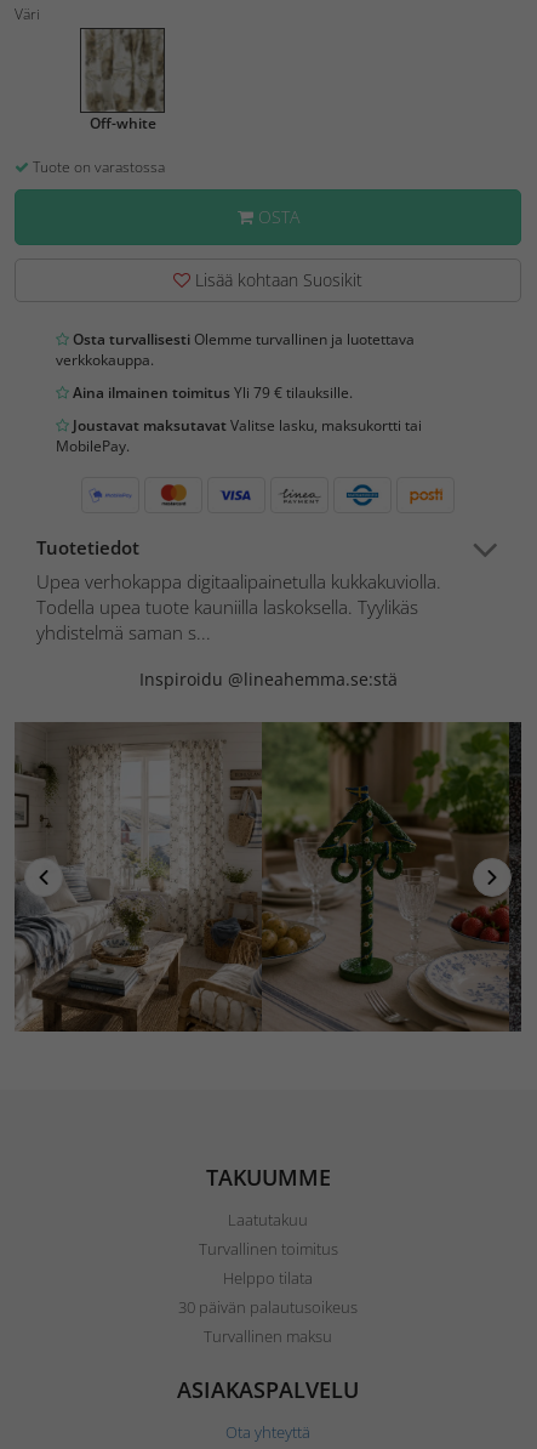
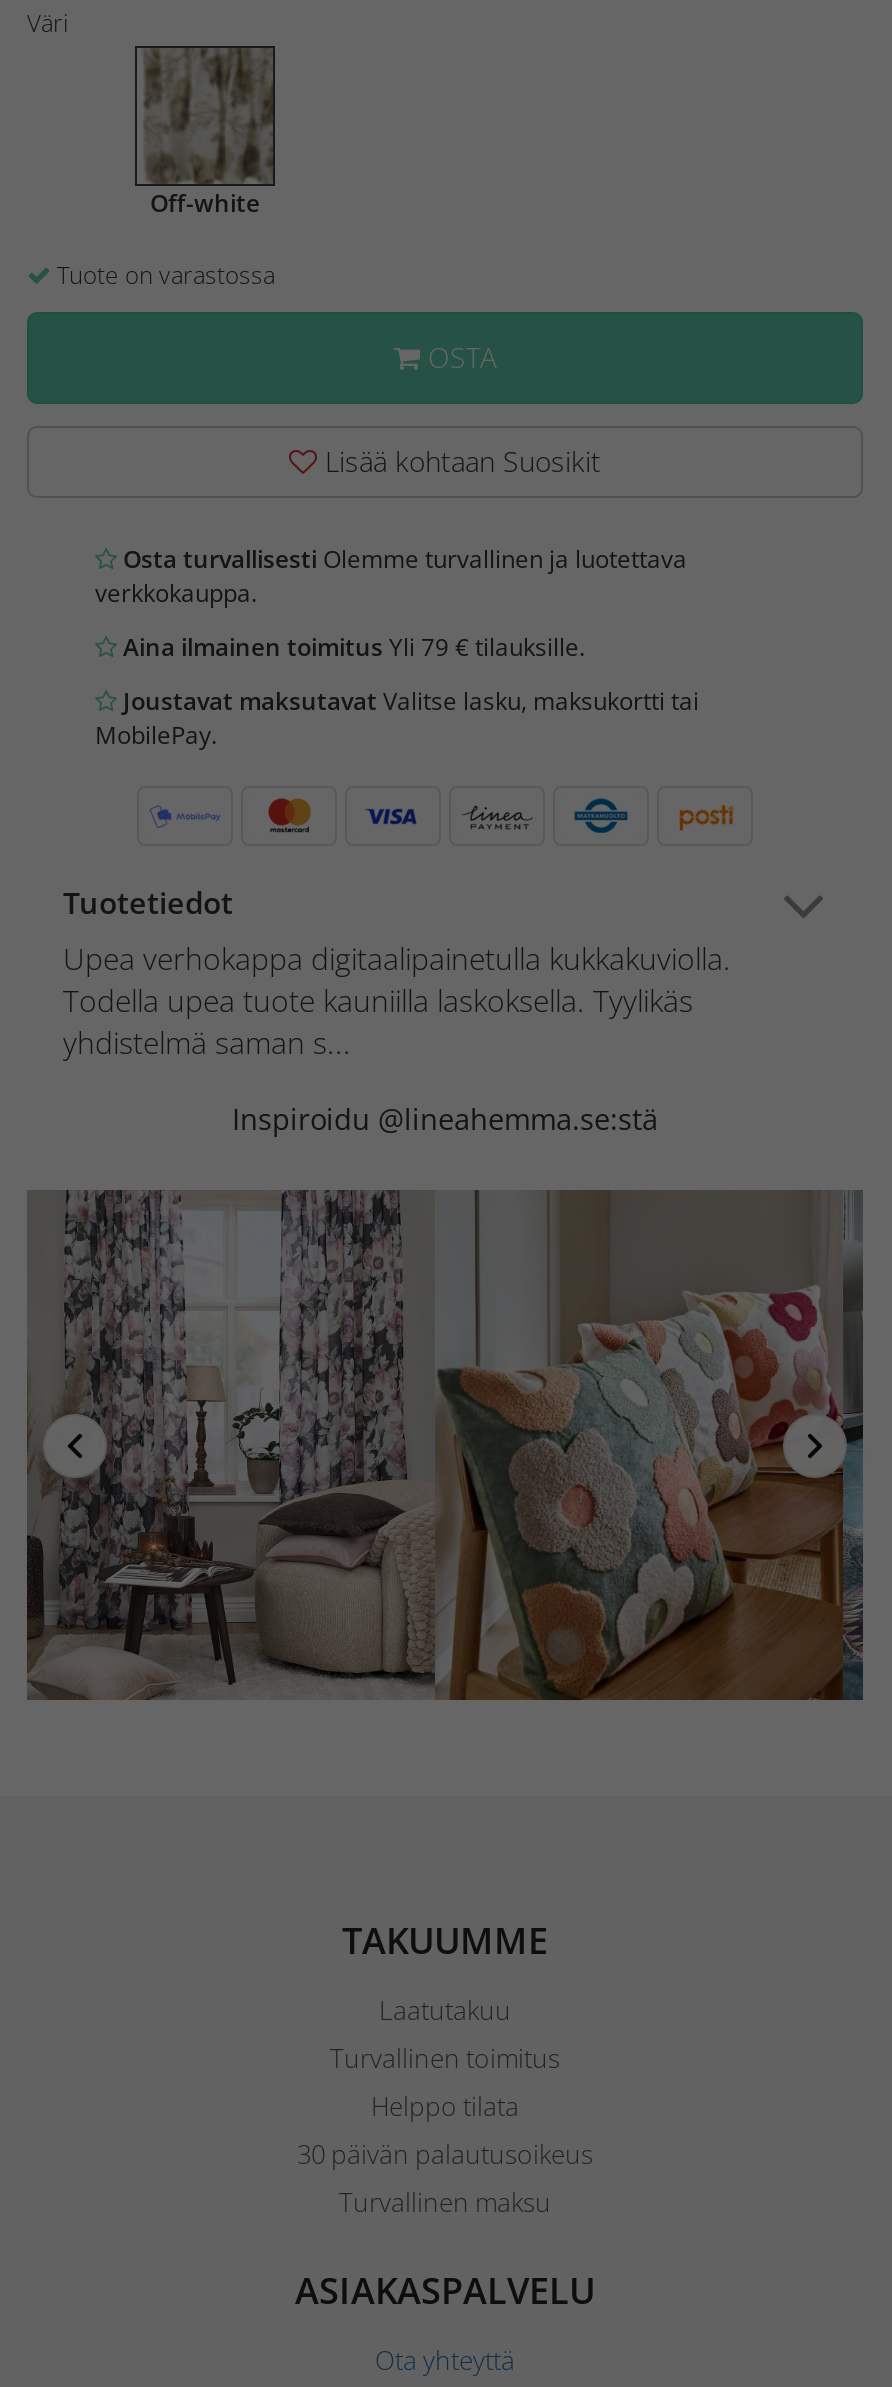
[15,722,522,1033] [image] -> [25,1188,865,1702] [image]

